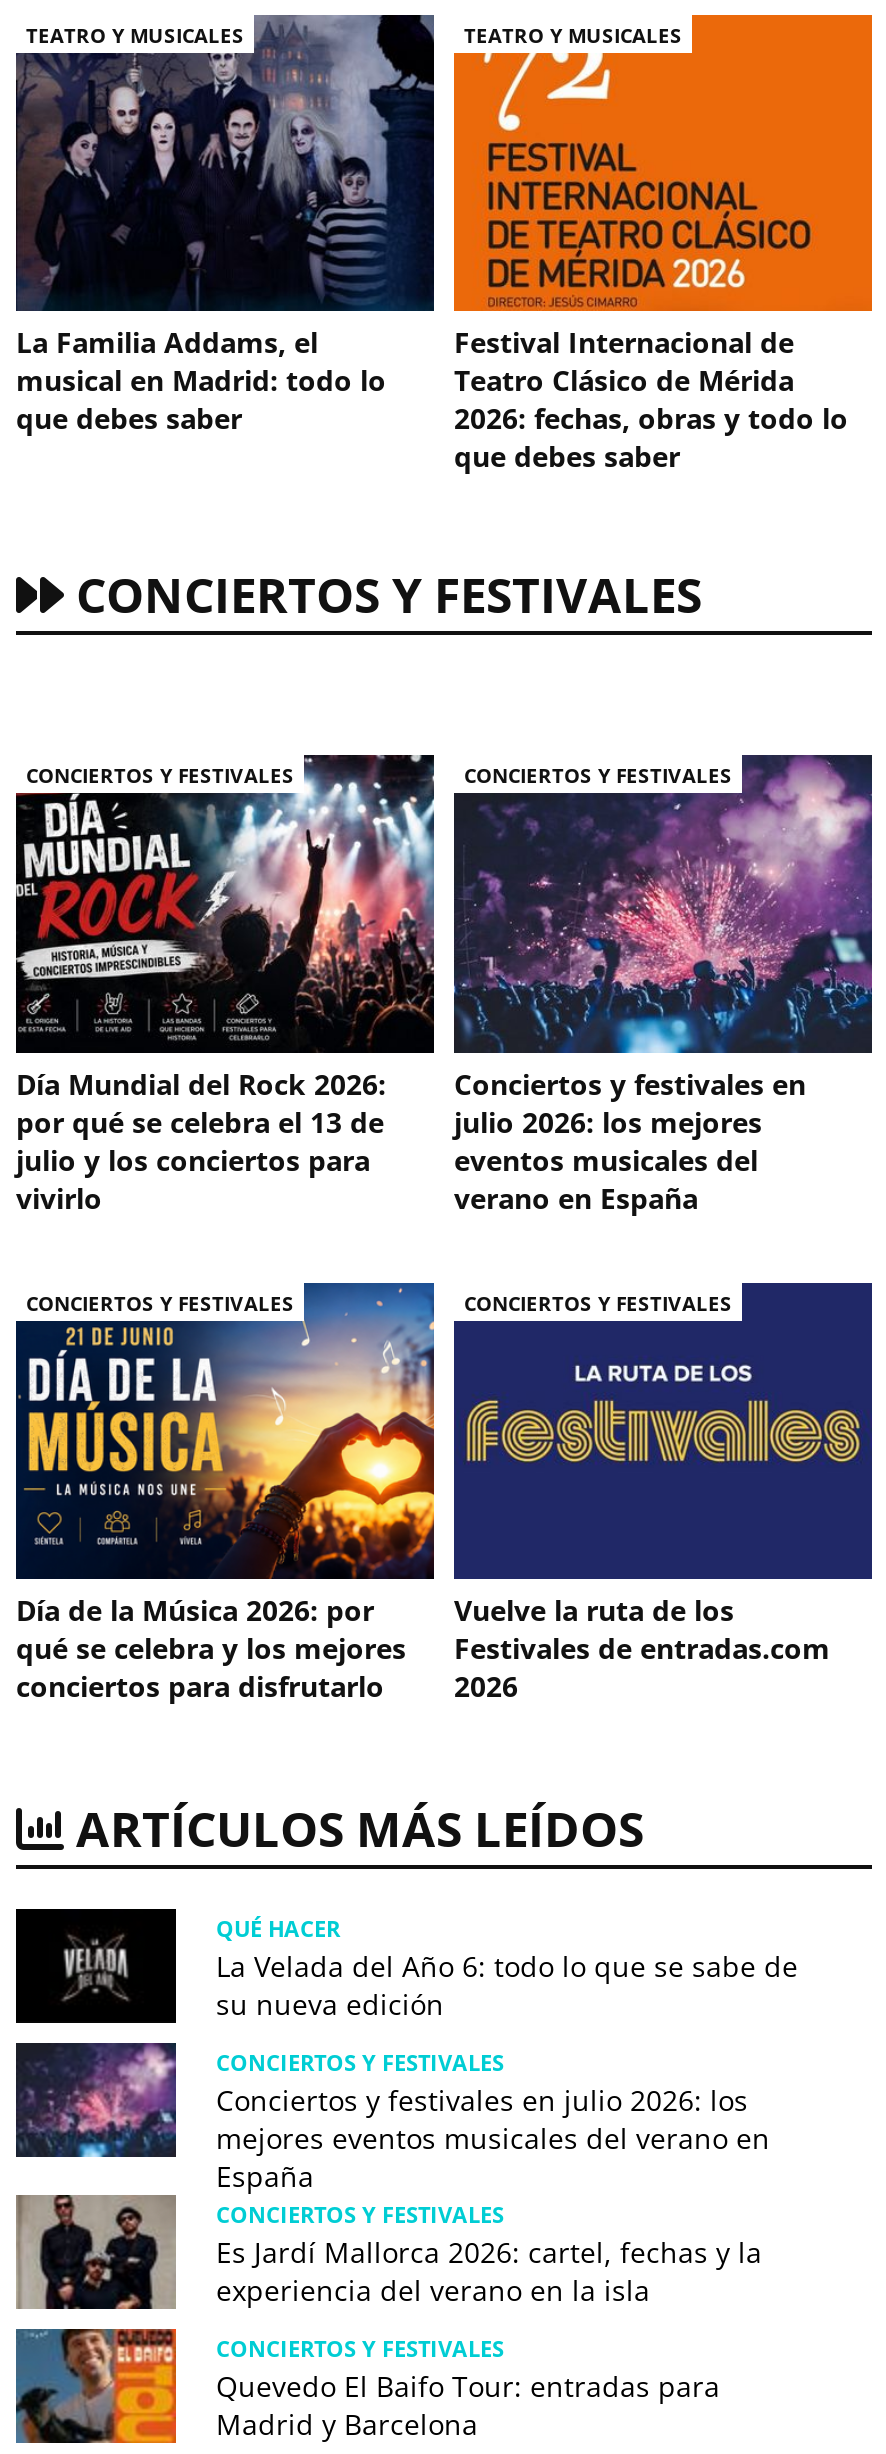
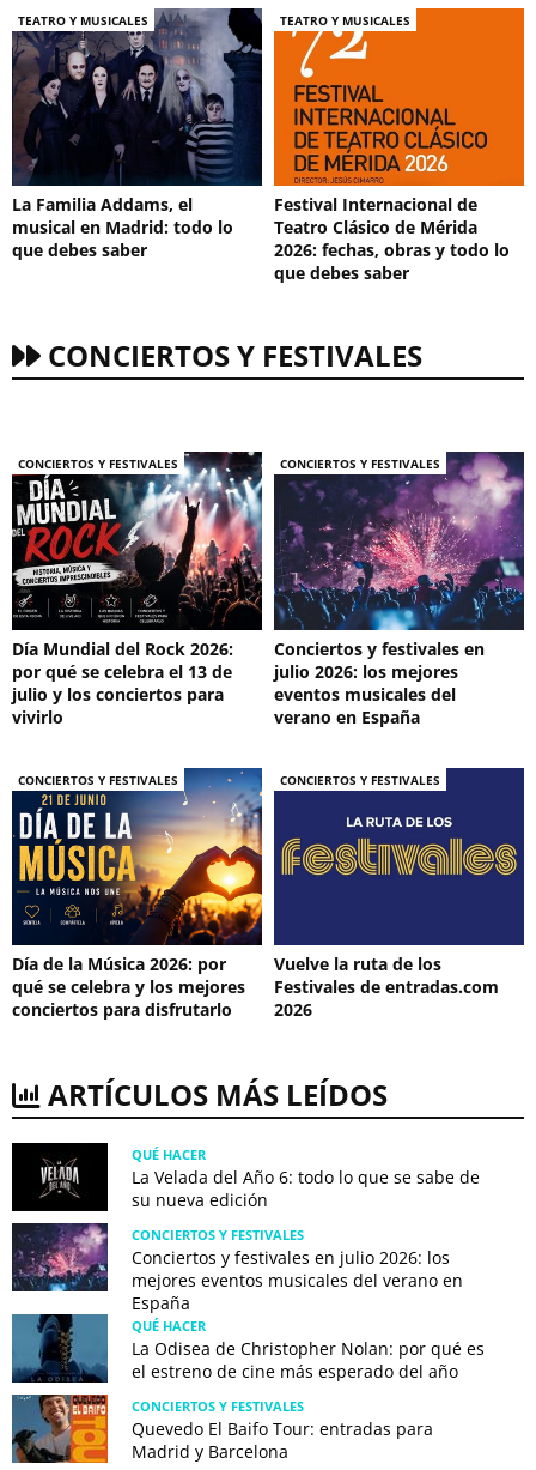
[16,2193,762,2311] [image] | CONCIERTOS Y FESTIVALES | Es Jardí Mallorca 2026: cartel, fechas y la | experiencia del verano en la isla -> [11,1313,485,1384] [image] | QUÉ HACER | La Odisea de Christopher Nolan: por qué es | el estreno de cine más esperado del año

